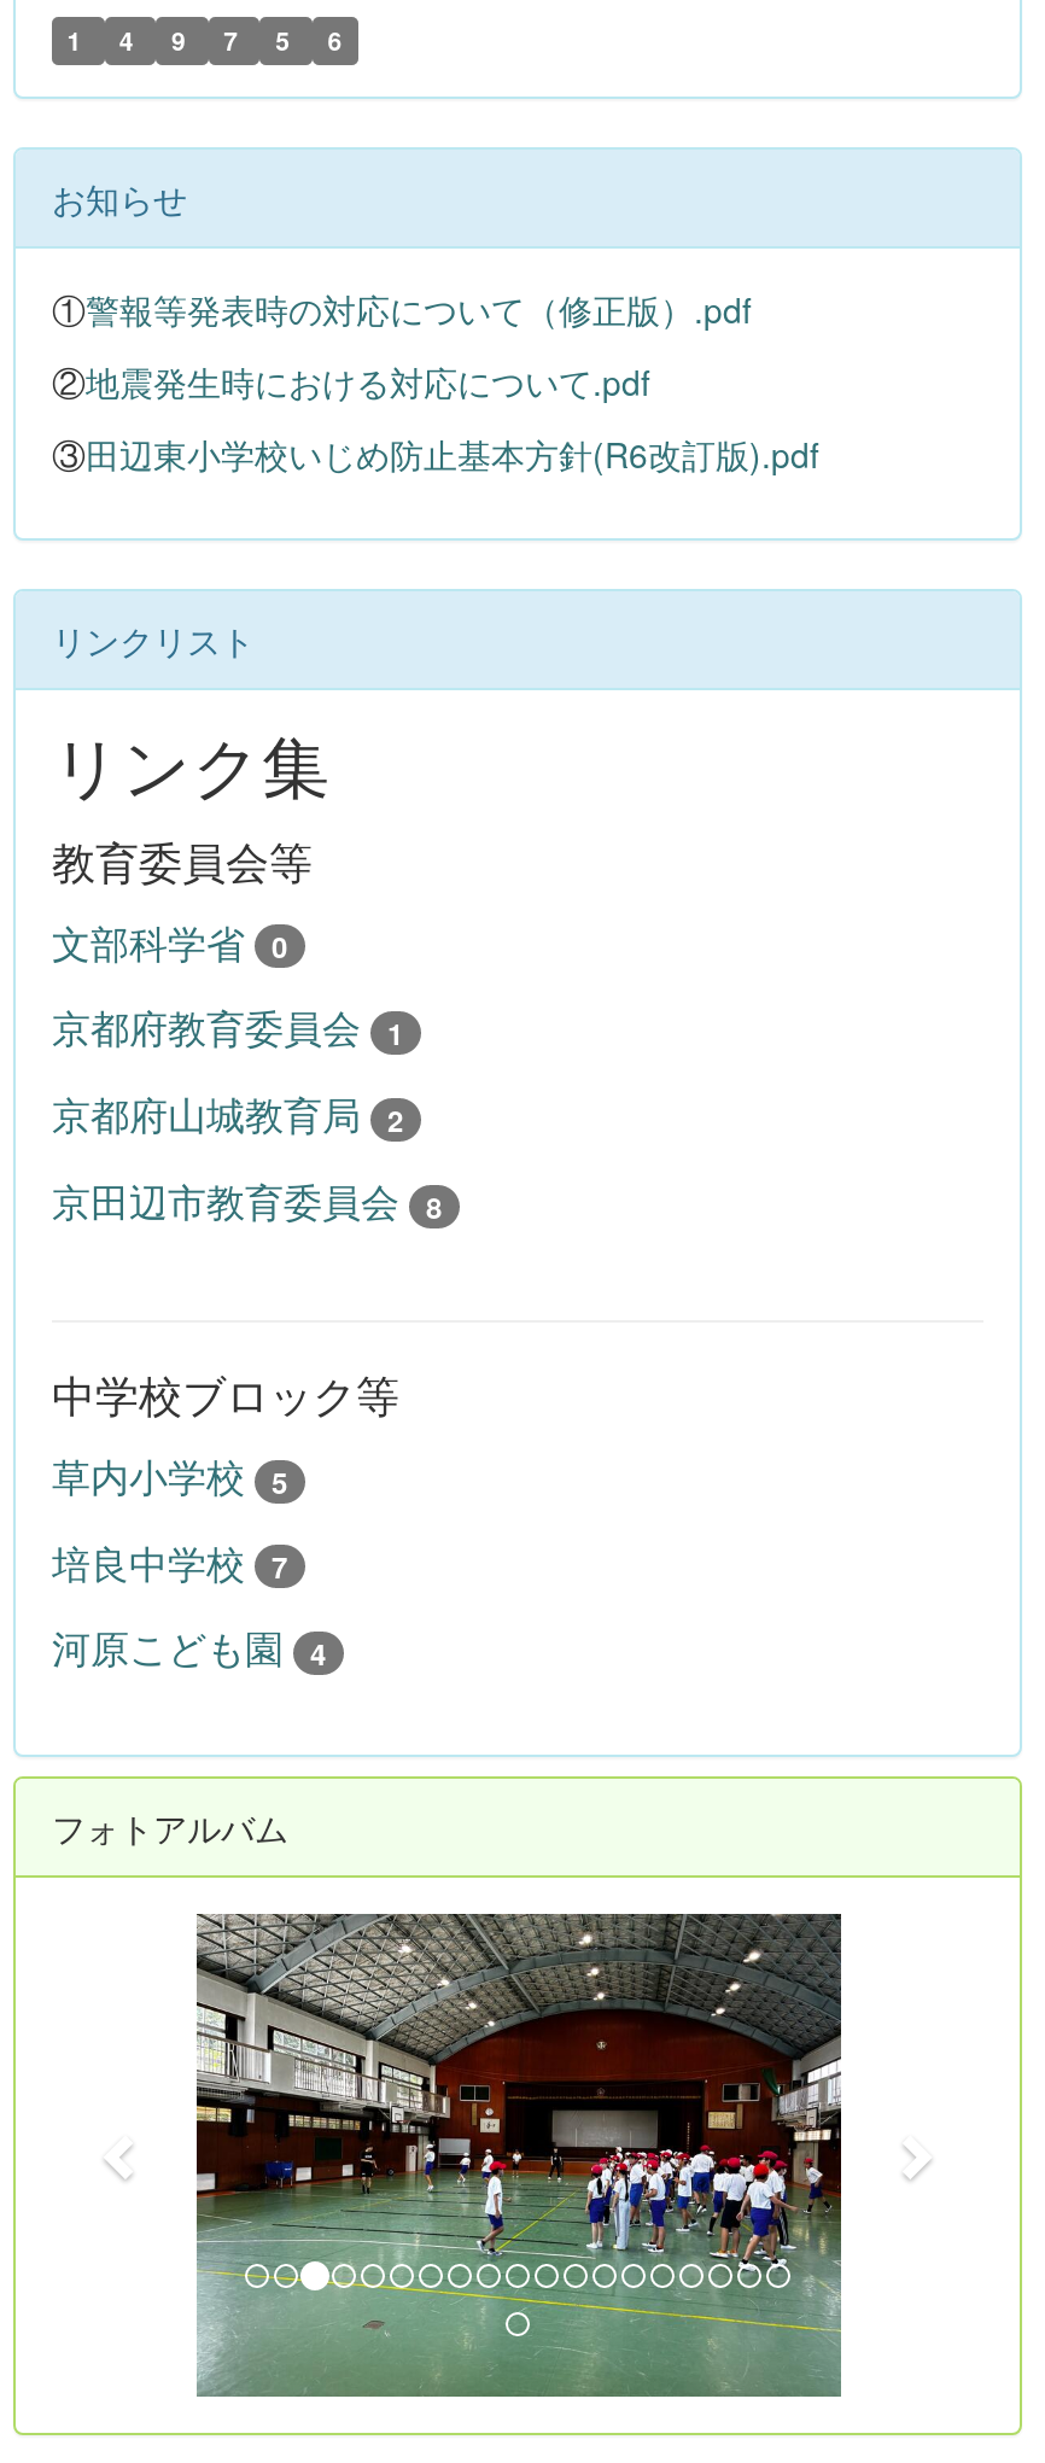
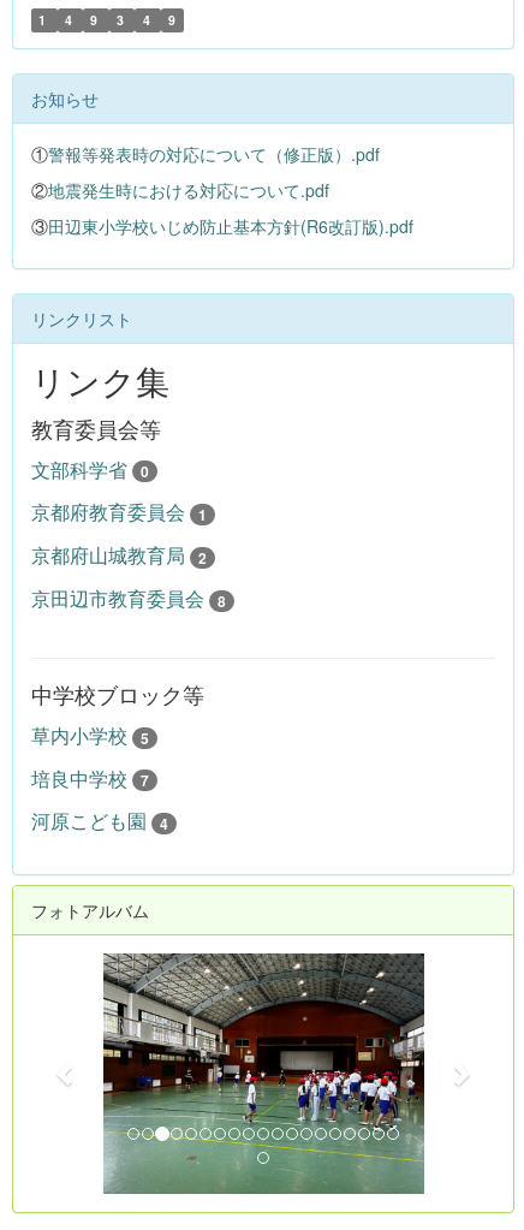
[223,21,245,57] 7 -> [117,10,128,28] 3
[276,21,297,57] 5 -> [143,10,153,28] 4
[328,21,342,57] 6 -> [169,10,176,28] 9

